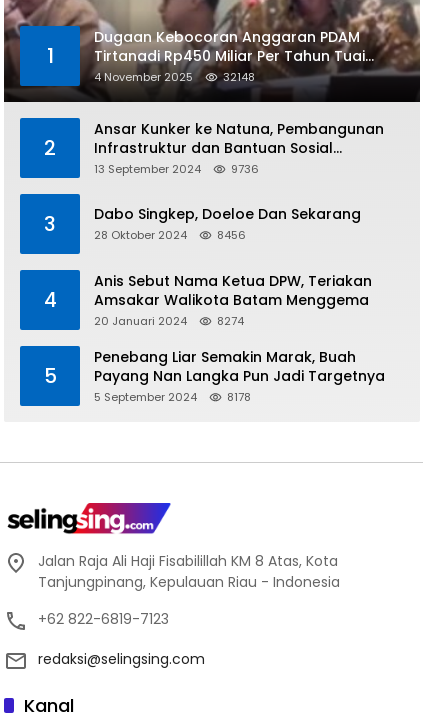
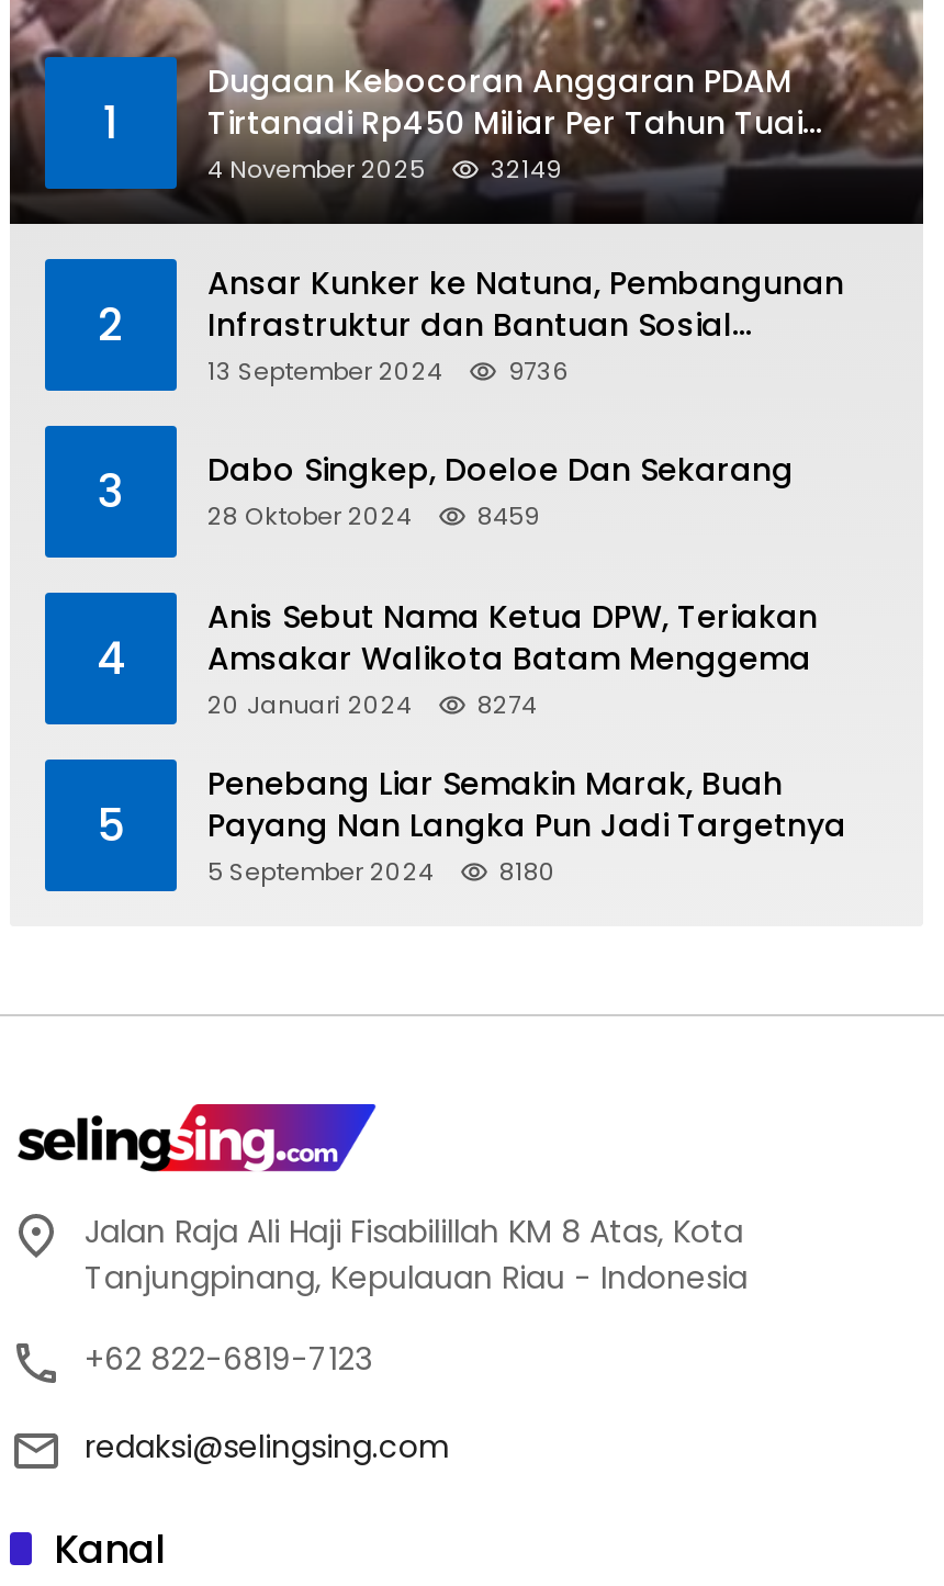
[223,68,255,84] 32148 -> [491,150,561,185] 32149
[94,227,246,243] 28 Oktober 2024 8456 -> [207,498,539,533] 28 Oktober 2024 8459
[94,388,251,404] 5 September 2024 8178 -> [207,853,557,888] 5 September 2024 8180

